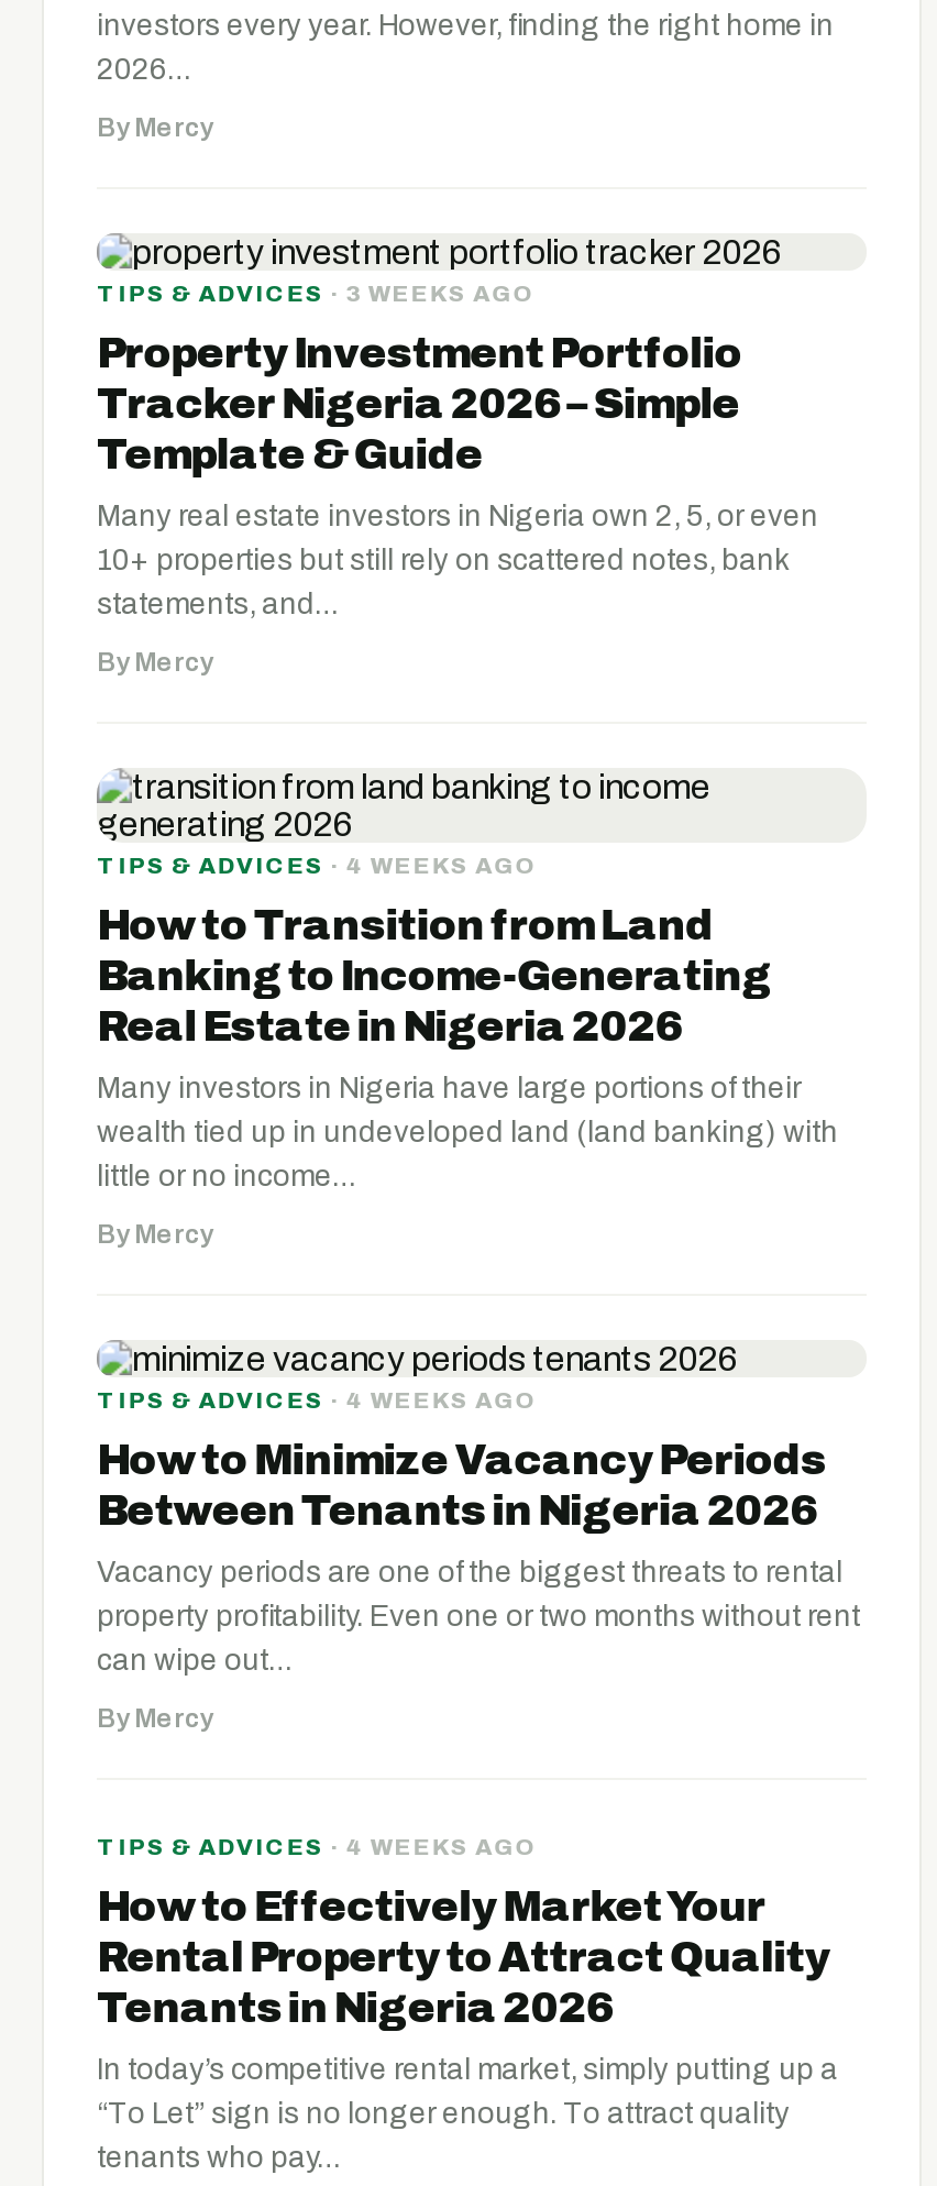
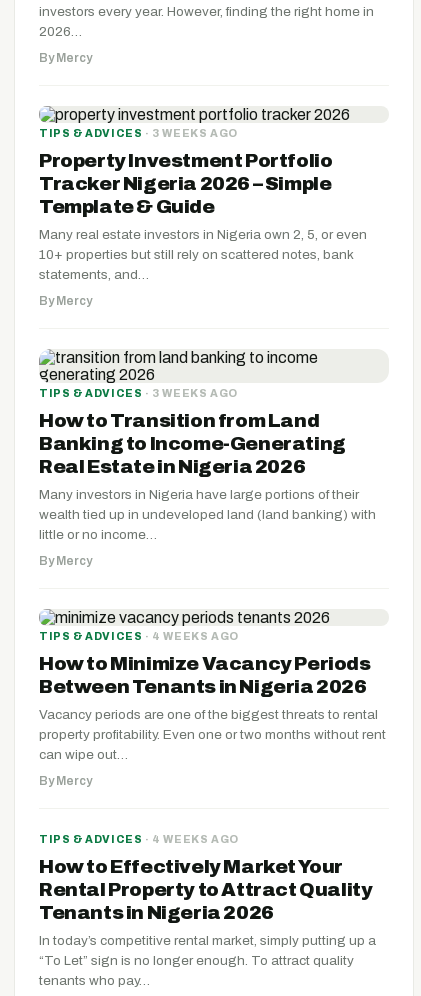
[97,854,536,878] TIPS & ADVICES · 4 WEEKS AGO -> [39,388,238,399] TIPS & ADVICES · 3 WEEKS AGO

